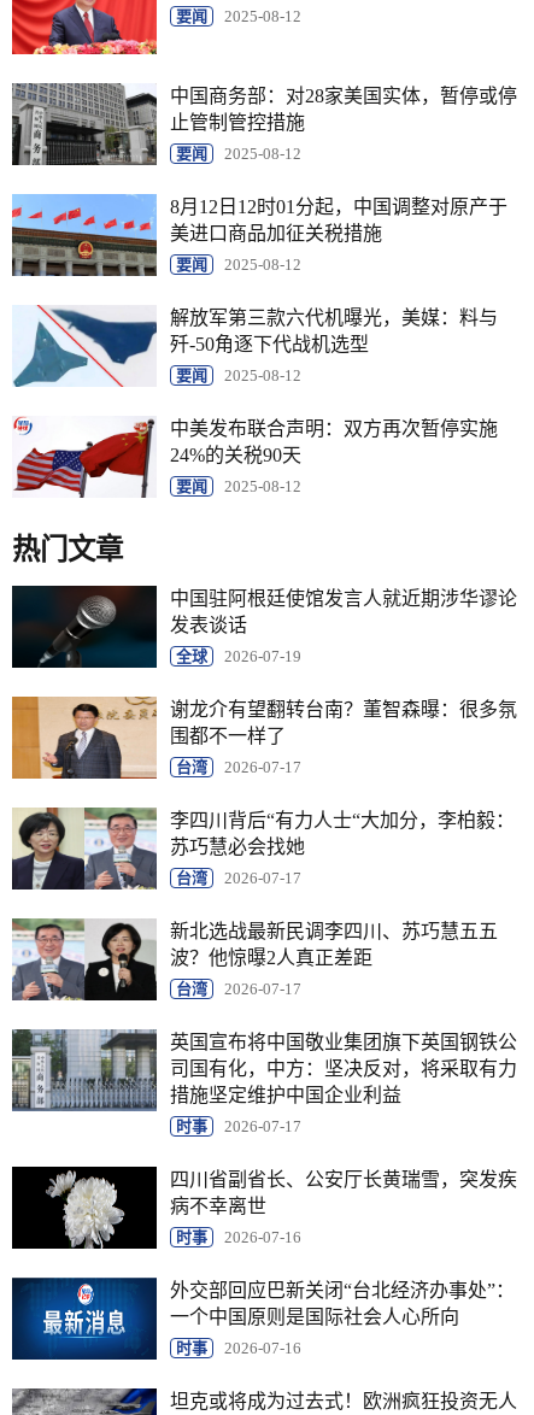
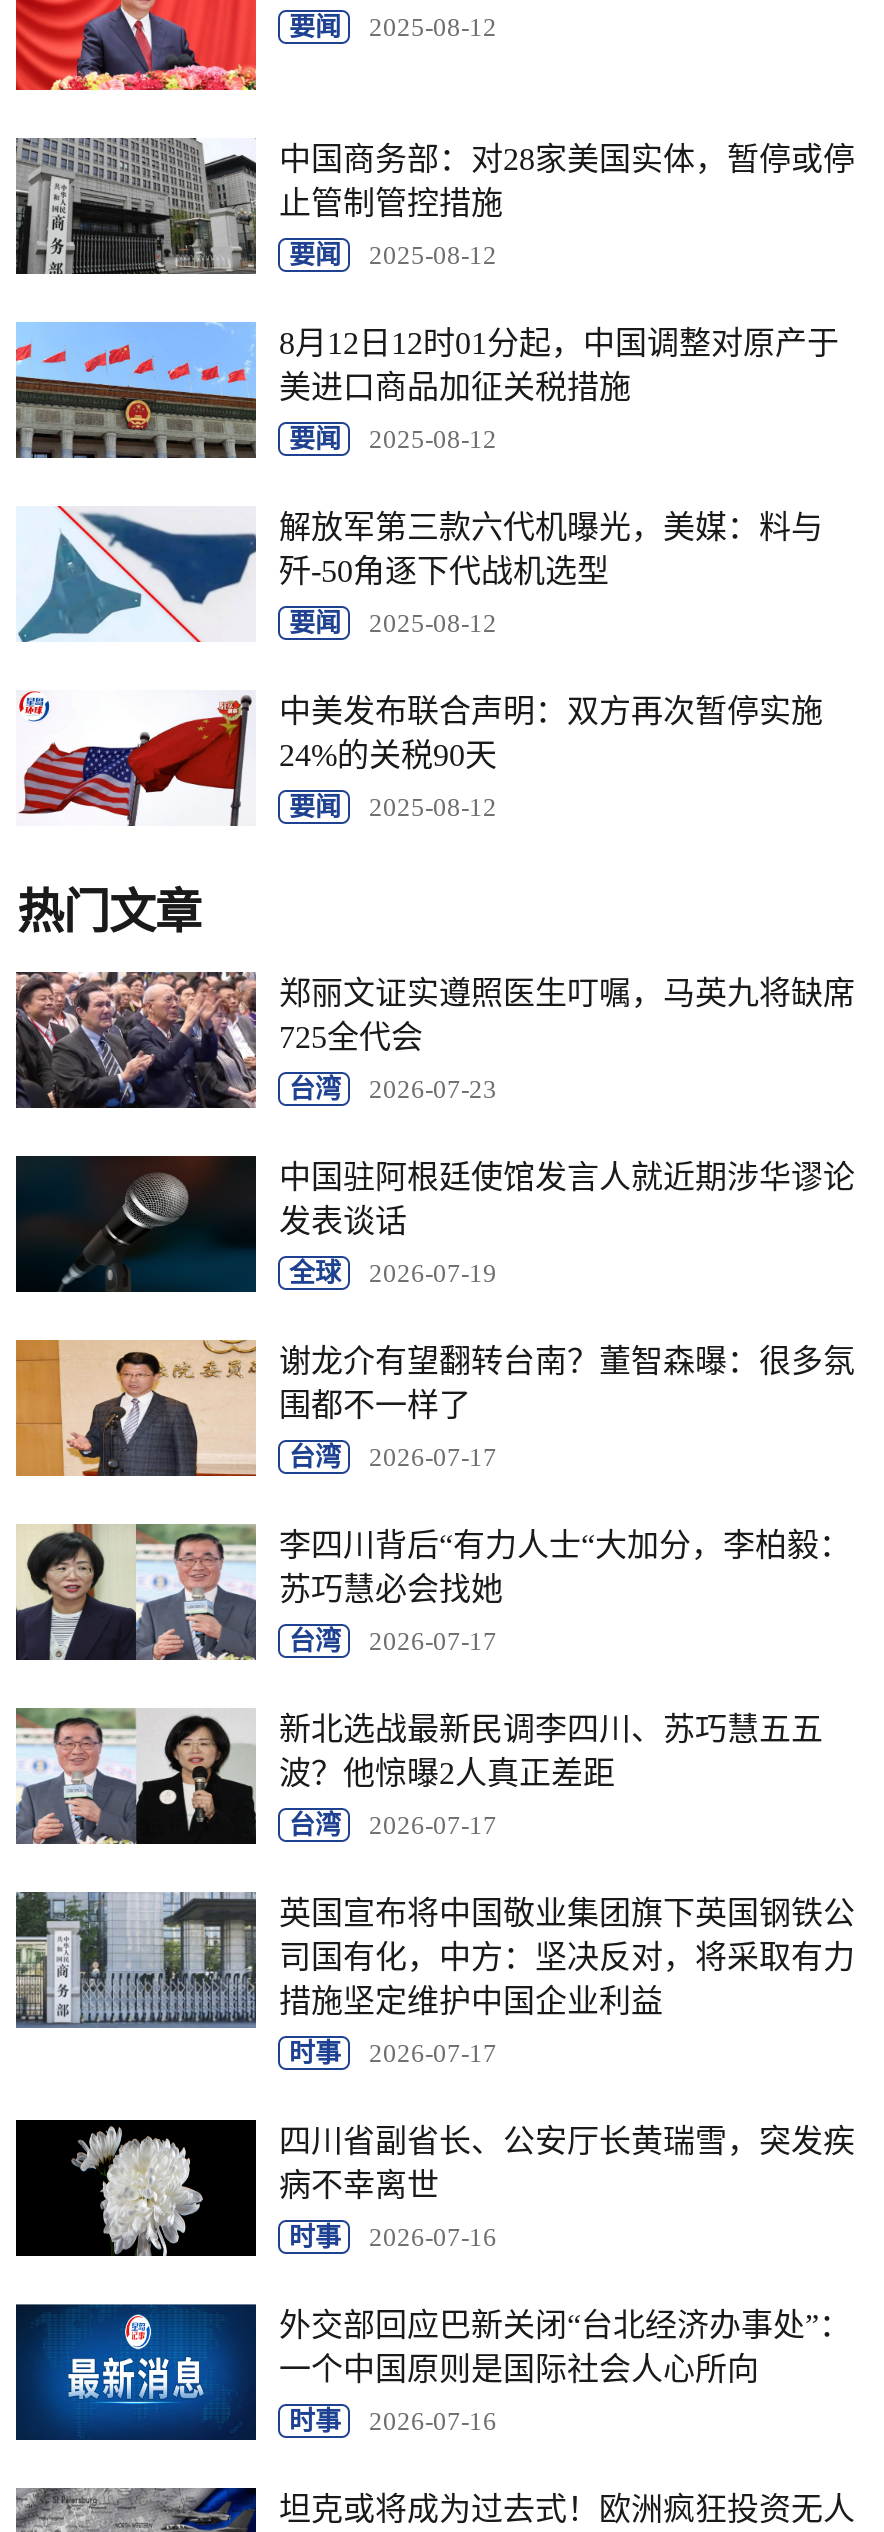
none -> [14,970,855,1110] [image] | 郑丽文证实遵照医生叮嘱，马英九将缺席 | 725全代会 | 台湾 | 2026-07-23

